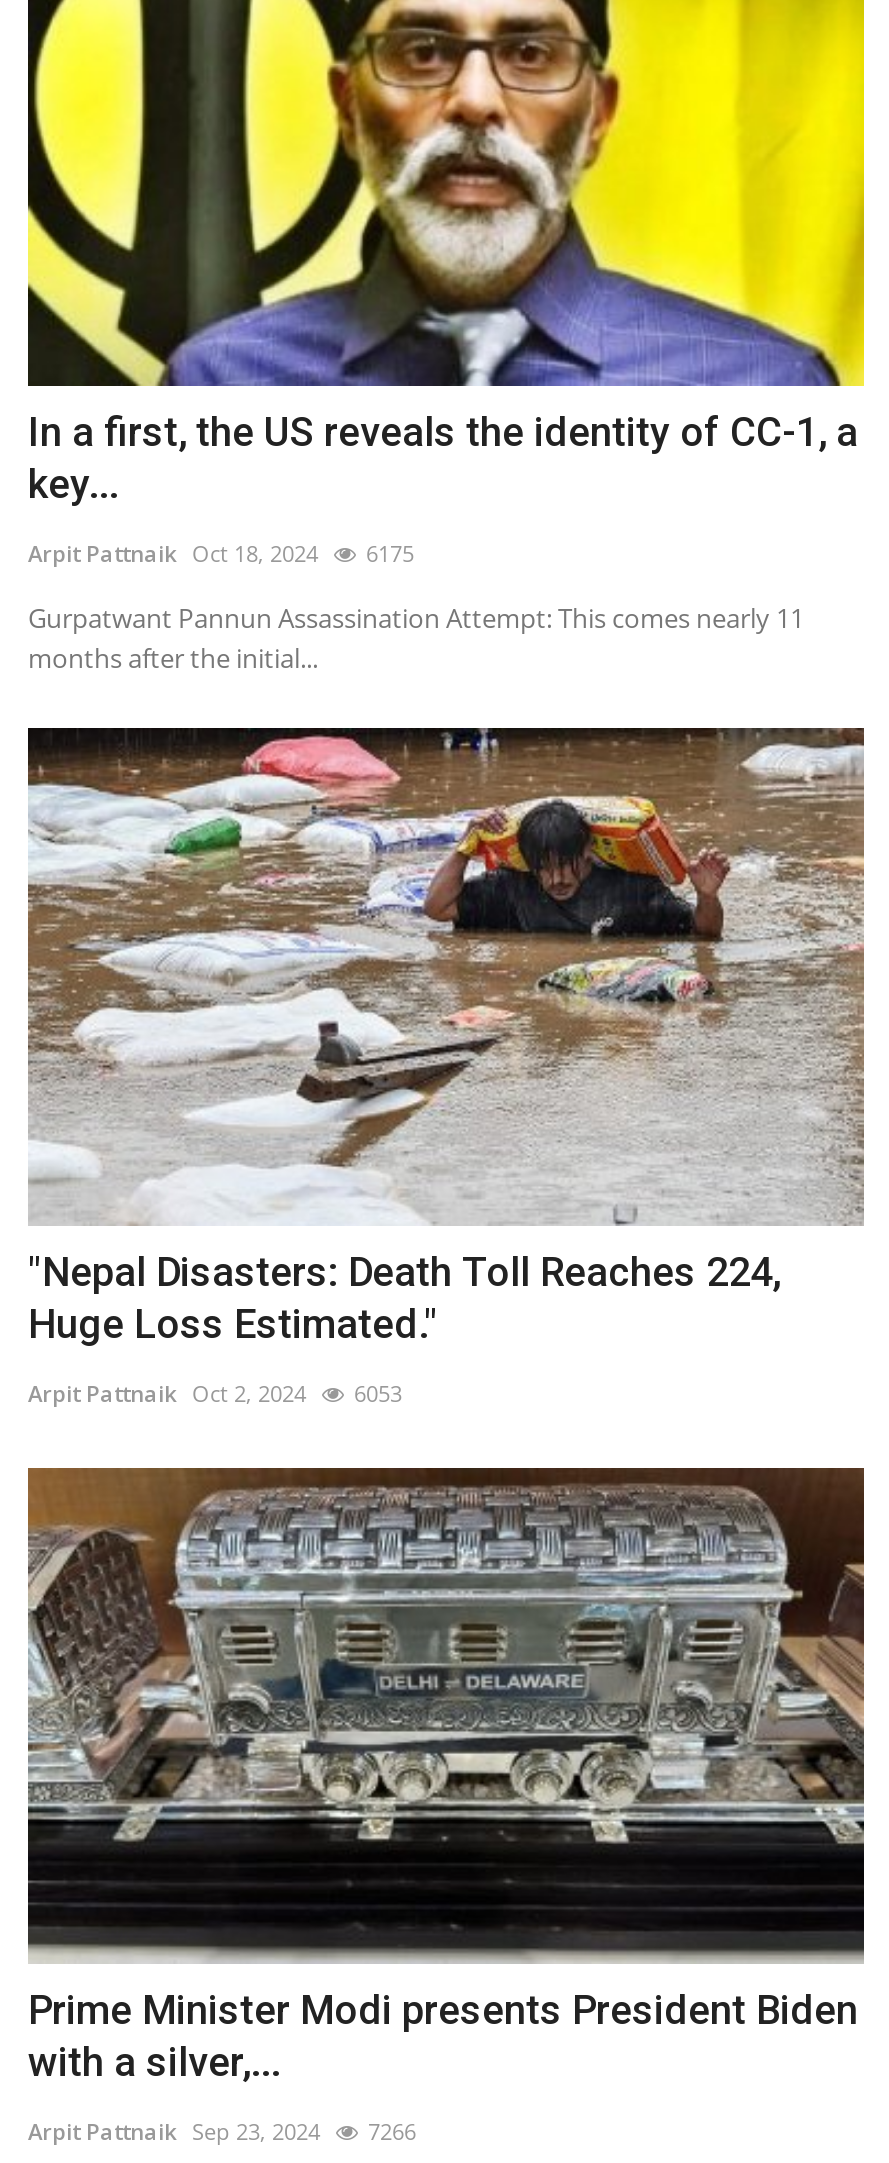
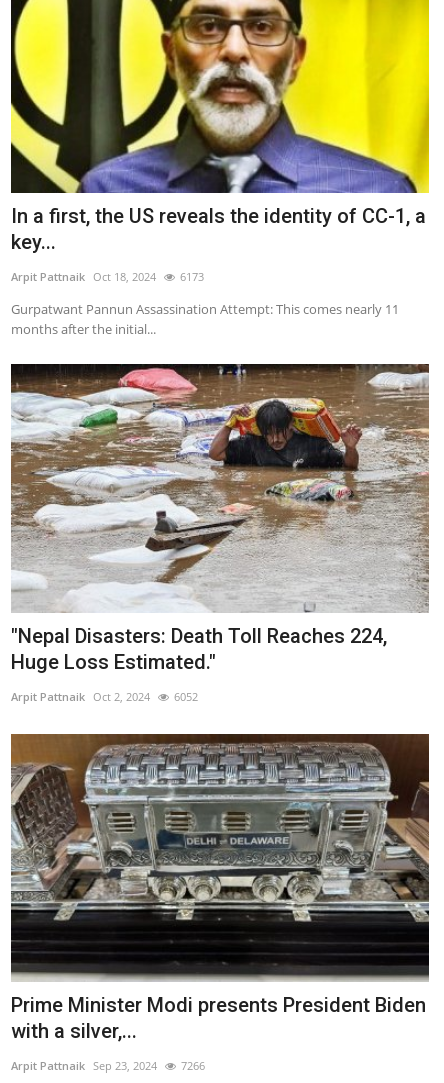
[28,538,414,568] Arpit Pattnaik Oct 18, 2024 6175 -> [11,269,204,284] Arpit Pattnaik Oct 18, 2024 6173
[28,1378,402,1408] Arpit Pattnaik Oct 2, 2024 6053 -> [11,689,198,704] Arpit Pattnaik Oct 2, 2024 6052

